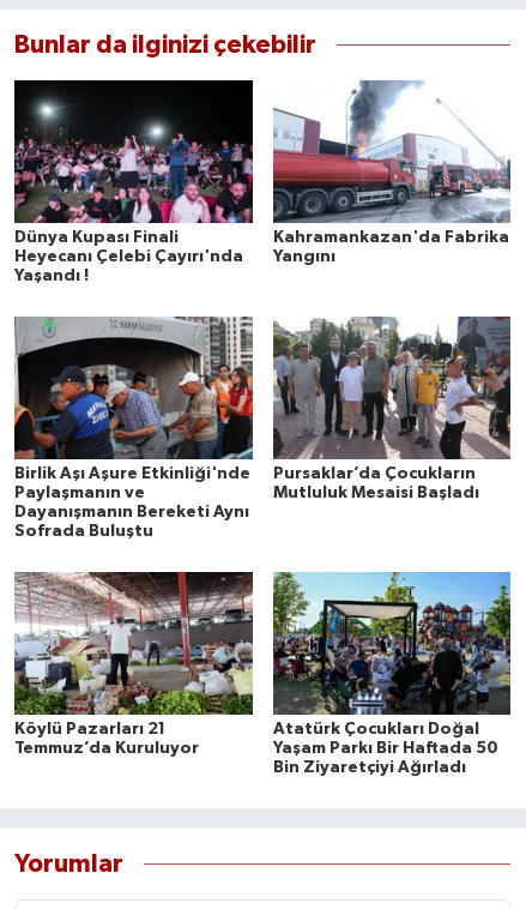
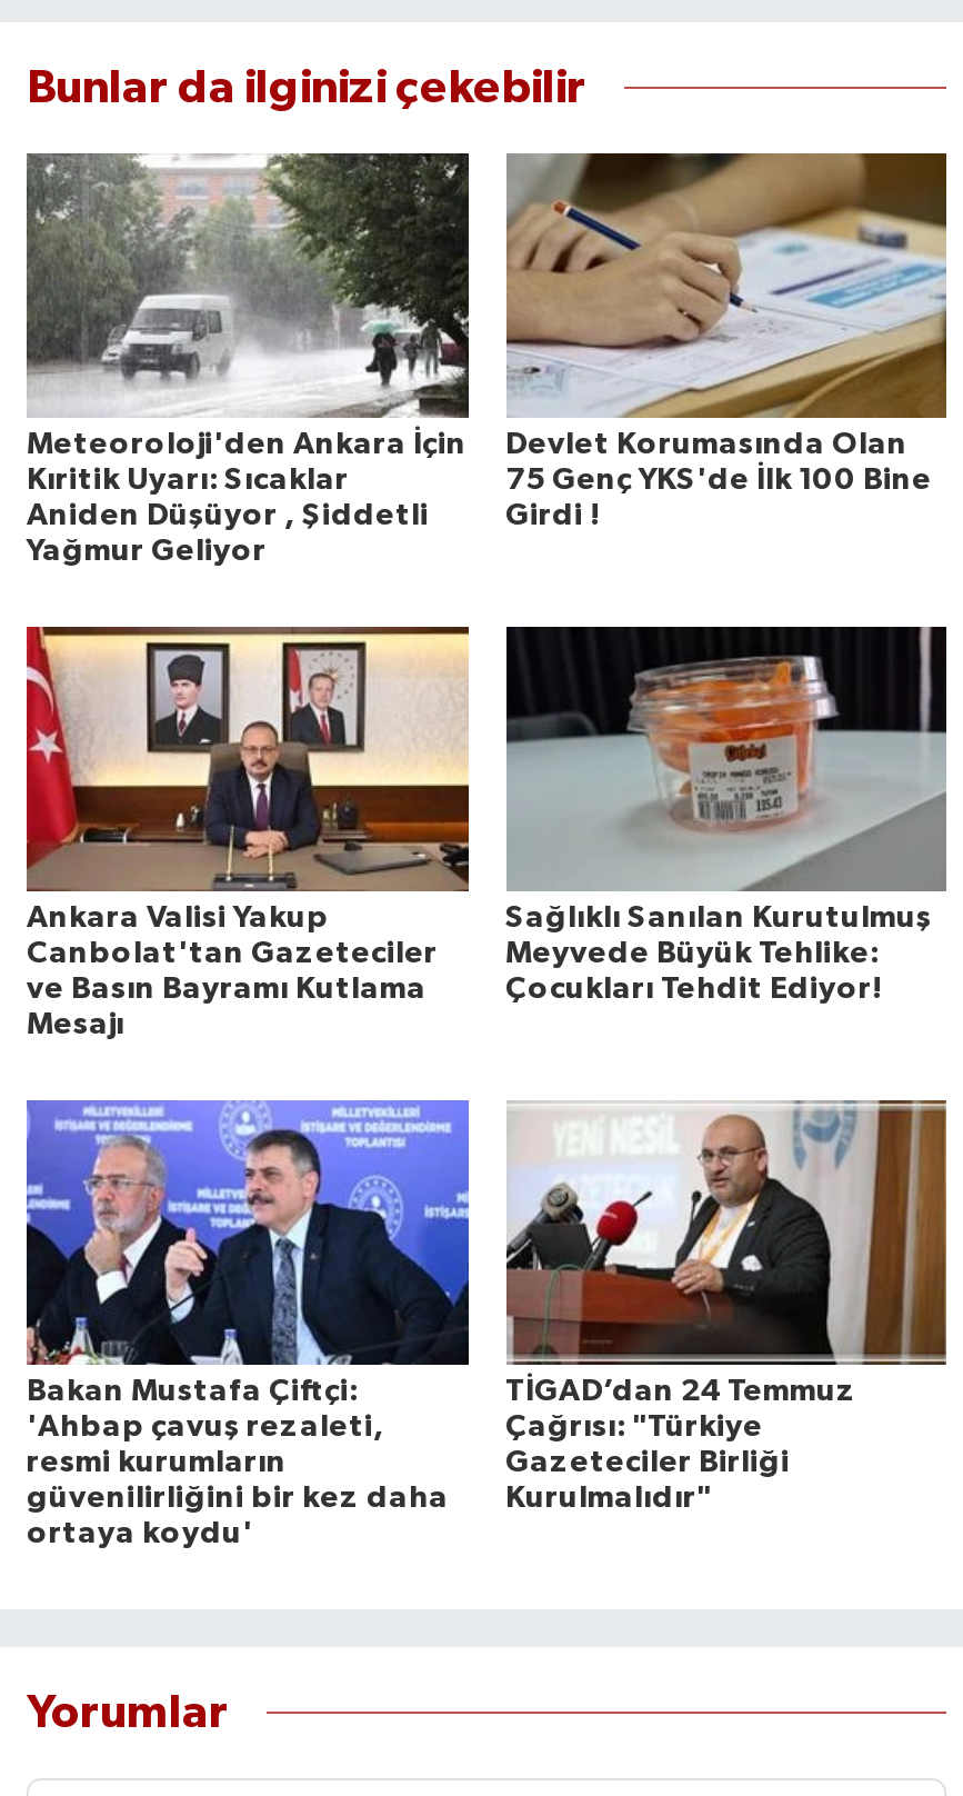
[16,79,253,163] [image] -> [24,151,469,413] [image]
[273,80,510,266] [image] | Kahramankazan'da Fabrika | Yangını -> [504,151,949,532] [image] | Devlet Korumasında Olan | 75 Genç YKS'de İlk 100 Bine | Girdi !
[14,230,243,285] Dünya Kupası Finali | Heyecanı Çelebi Çayırı'nda | Yaşandı ! -> [27,430,467,568] Meteoroloji'den Ankara İçin | Kıritik Uyarı: Sıcaklar | Aniden Düşüyor , Şiddetli | Yağmur Geliyor
[13,315,254,540] [image] | Birlik Aşı Aşure Etkinliği'nde | Paylaşmanın ve | Dayanışmanın Bereketi Aynı | Sofrada Buluştu -> [24,625,469,1041] [image] | Ankara Valisi Yakup | Canbolat'tan Gazeteciler | ve Basın Bayramı Kutlama | Mesajı
[273,315,510,502] [image] | Pursaklar’da Çocukların | Mutluluk Mesaisi Başladı -> [504,625,946,1005] [image] | Sağlıklı Sanılan Kurutulmuş | Meyvede Büyük Tehlike: | Çocukları Tehdit Ediyor!
[14,571,254,757] [image] | Köylü Pazarları 21 | Temmuz’da Kuruluyor -> [24,1098,471,1550] [image] | Bakan Mustafa Çiftçi: | 'Ahbap çavuş rezaleti, | resmi kurumların | güvenilirliğini bir kez daha | ortaya koydu'
[272,571,512,776] [image] | Atatürk Çocukları Doğal | Yaşam Parkı Bir Haftada 50 | Bin Ziyaretçiyi Ağırladı -> [505,1098,949,1514] [image] | TİGAD’dan 24 Temmuz | Çağrısı: "Türkiye | Gazeteciler Birliği | Kurulmalıdır"

